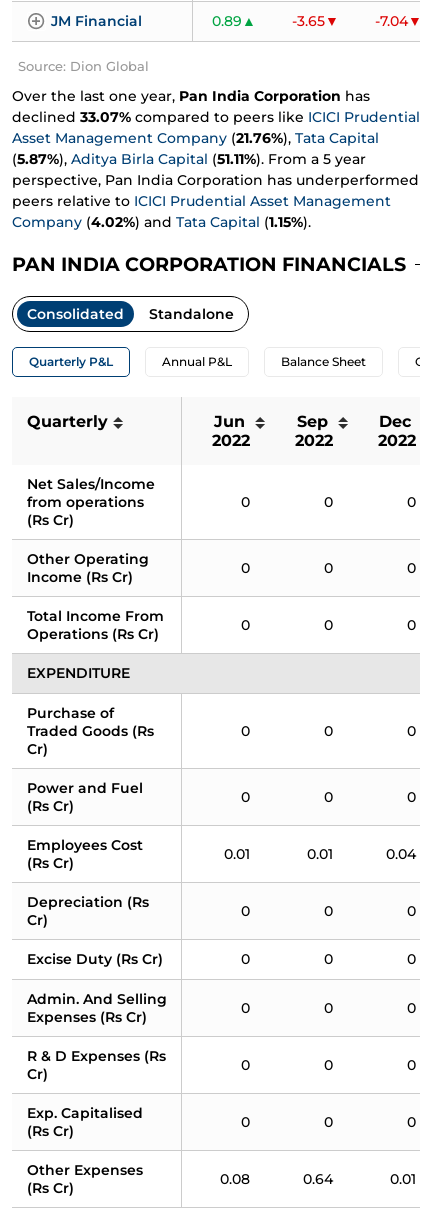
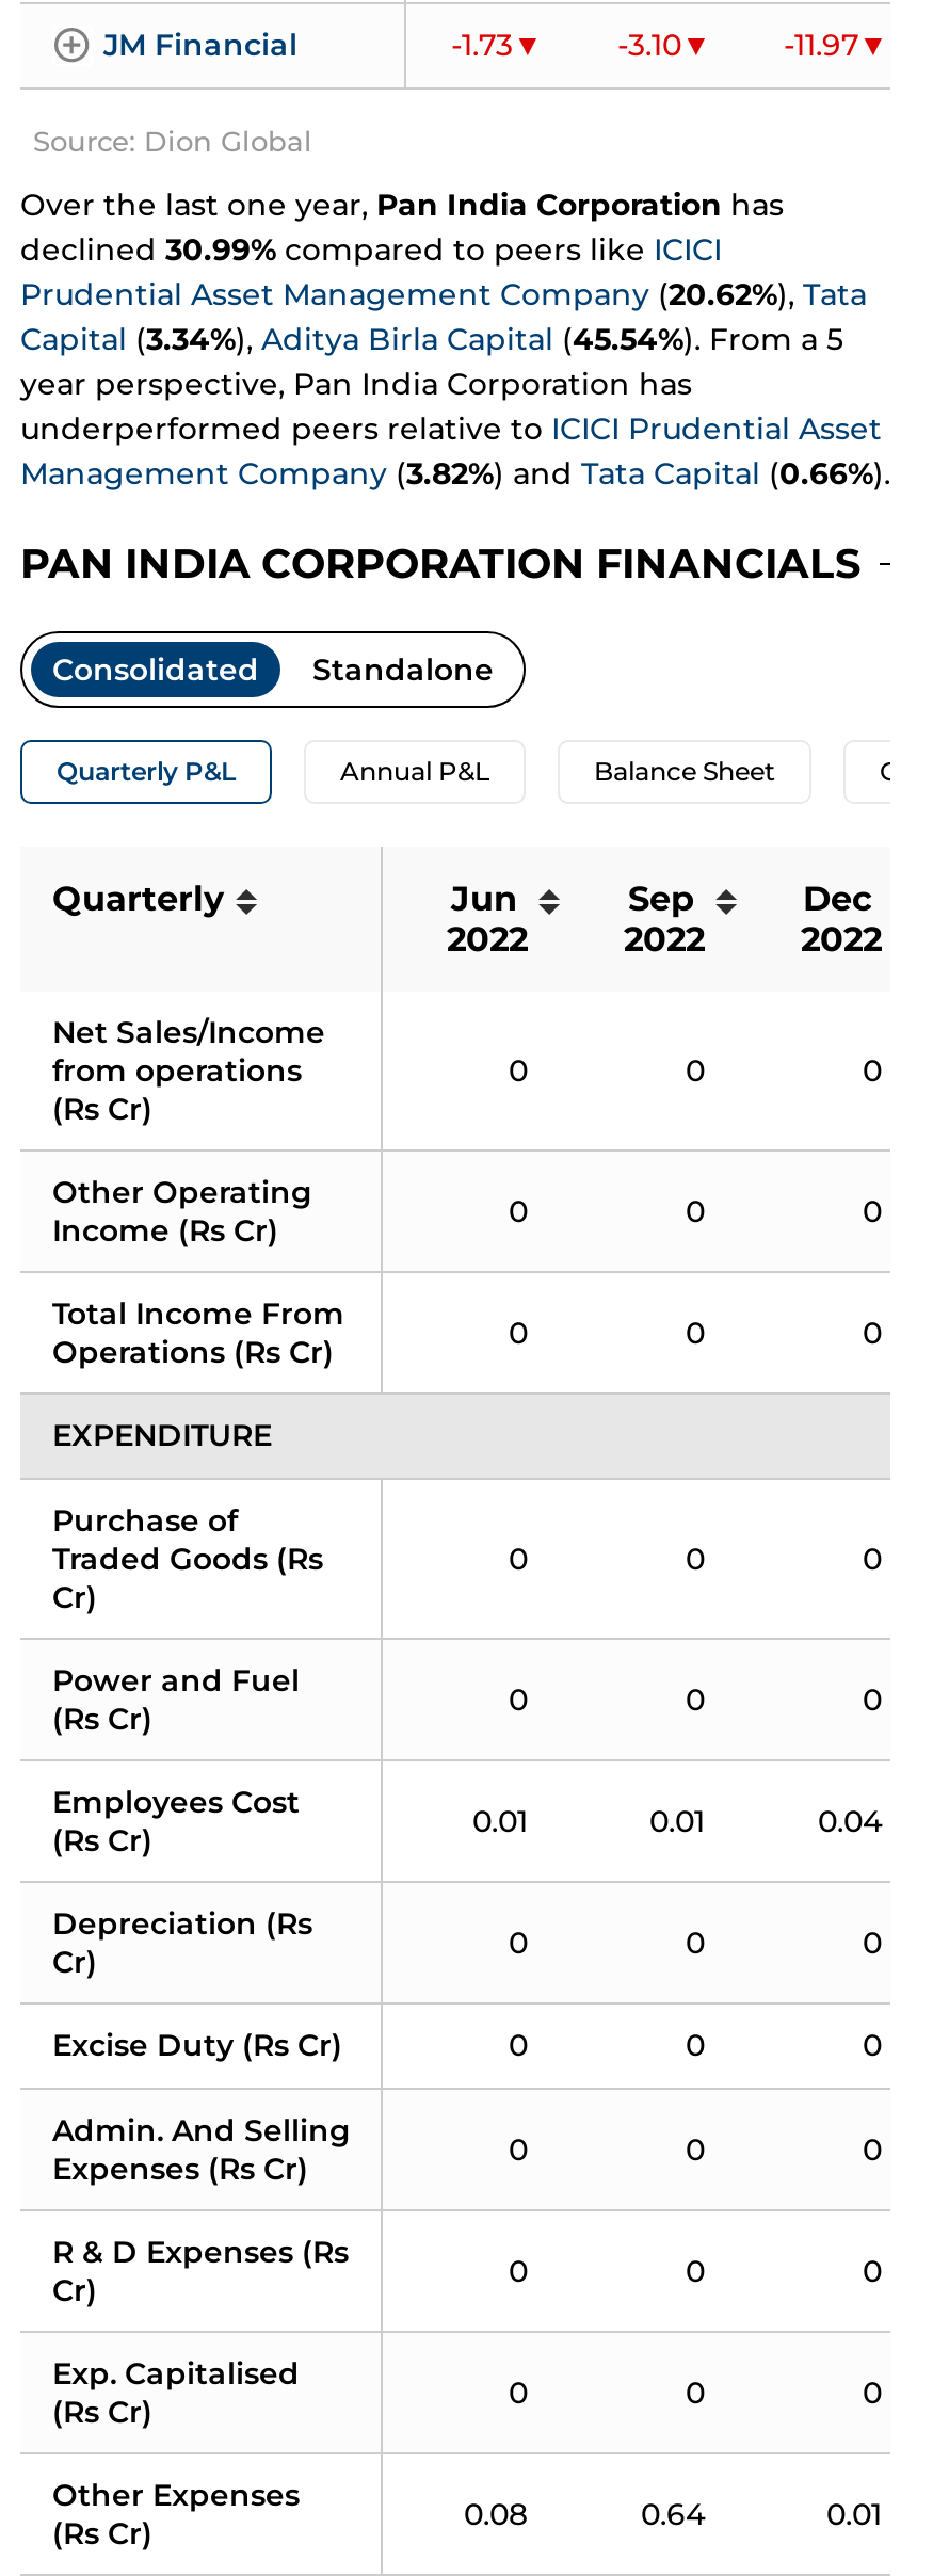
[212,12,242,30] 0.89 -> [451,25,513,64] -1.73
[292,12,325,30] -3.65 -> [617,25,681,64] -3.10
[375,12,408,30] -7.04 -> [784,25,858,64] -11.97
[12,108,420,231] declined 33.07% compared to peers like ICICI Prudential | Asset Management Company (21.76%), Tata Capital | (5.87%), Aditya Birla Capital (51.11%). From a 5 year | perspective, Pan India Corporation has underperformed | peers relative to ICICI Prudential Asset Management | Company (4.02%) and Tata Capital (1.15%). -> [20,230,890,492] declined 30.99% compared to peers like ICICI | Prudential Asset Management Company (20.62%), Tata | Capital (3.34%), Aditya Birla Capital (45.54%). From a 5 | year perspective, Pan India Corporation has | underperformed peers relative to ICICI Prudential Asset | Management Company (3.82%) and Tata Capital (0.66%).

